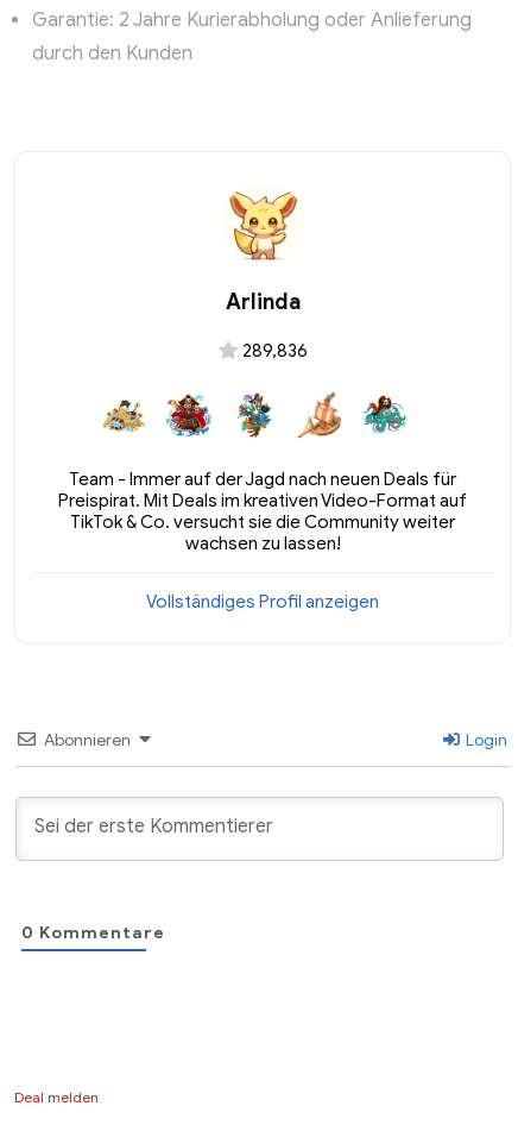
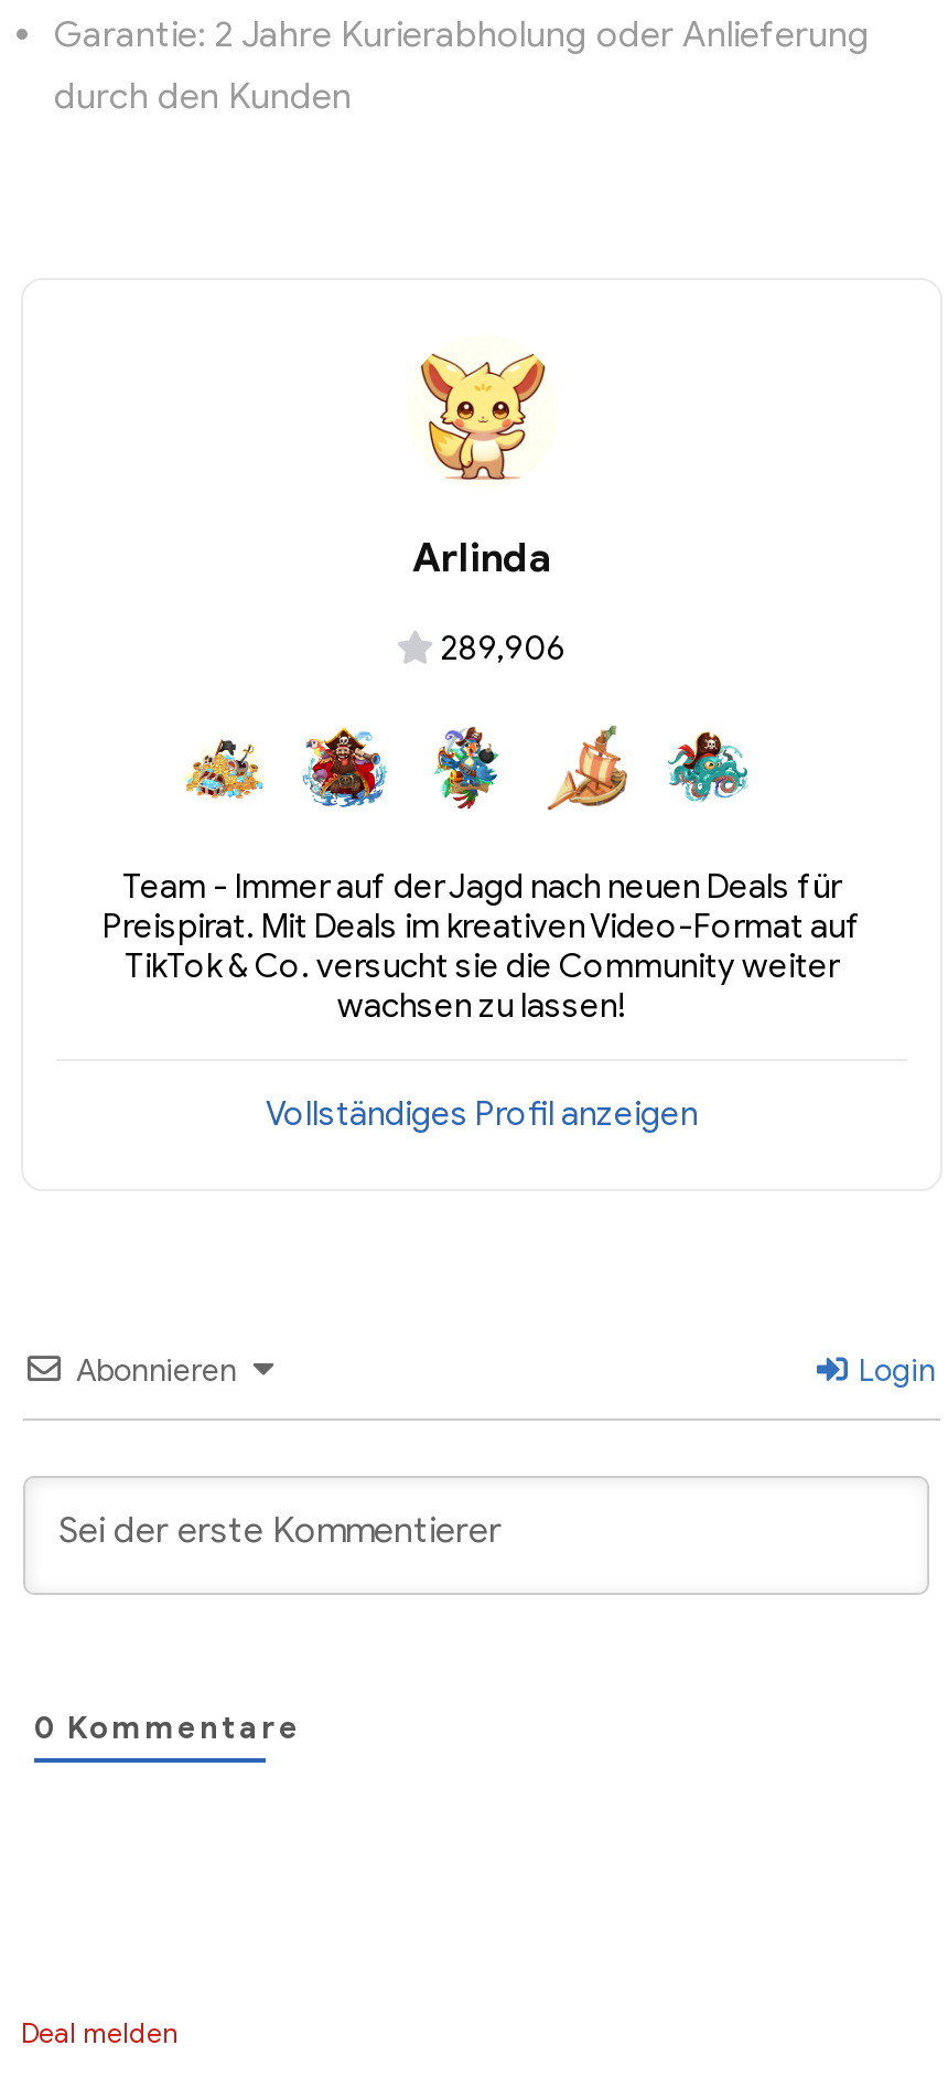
[238,340,307,362] 289,836 -> [434,629,567,668] 289,906

